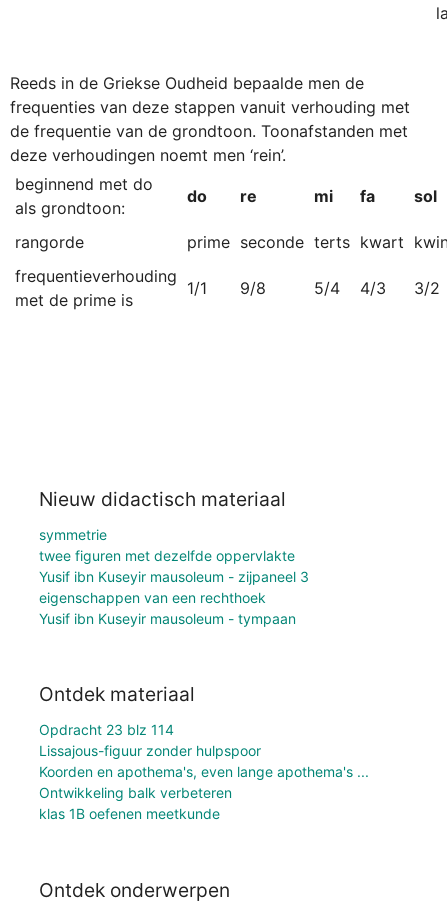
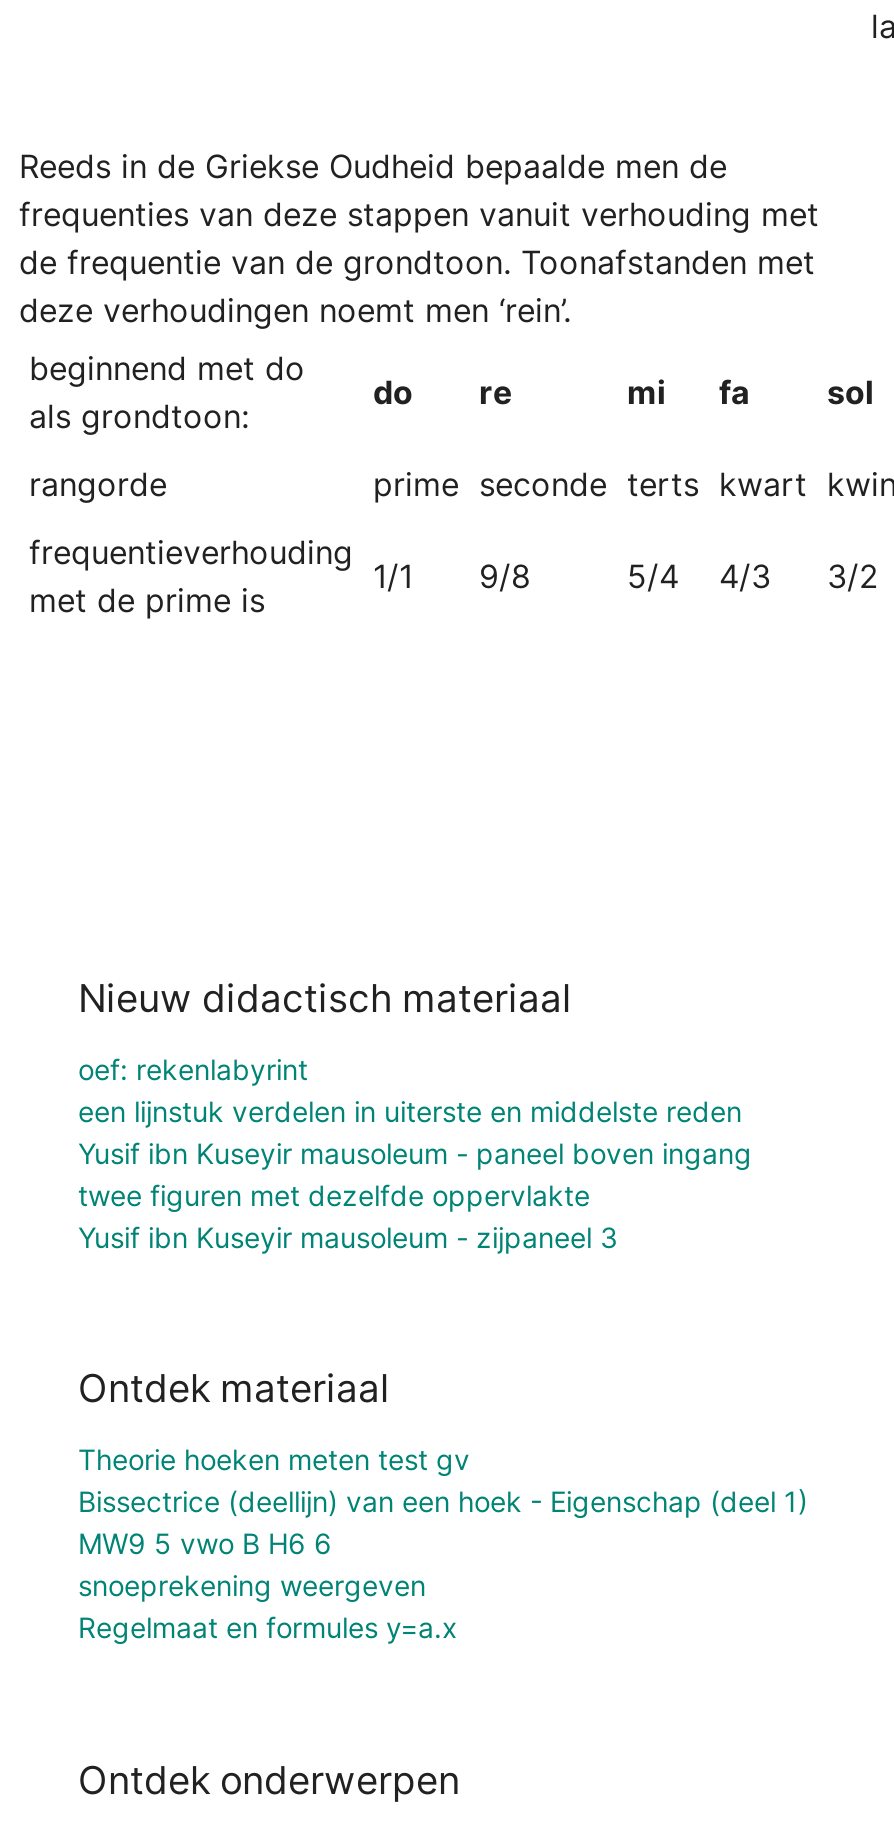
[39,526,107,543] symmetrie -> [78,1052,752,1170] oef: rekenlabyrint | een lijnstuk verdelen in uiterste en middelste reden | Yusif ibn Kuseyir mausoleum - paneel boven ingang
moved [39,547,309,585] -> [78,1178,618,1254]: twee figuren met dezelfde oppervlakte | Yusif ibn Kuseyir mausoleum - zijpaneel 3
[39,589,296,627] eigenschappen van een rechthoek | Yusif ibn Kuseyir mausoleum - tympaan -> none
[39,721,369,822] Opdracht 23 blz 114 | Lissajous-figuur zonder hulpspoor | Koorden en apothema's, even lange apothema's ... | Ontwikkeling balk verbeteren | klas 1B oefenen meetkunde -> [78,1443,808,1645] Theorie hoeken meten test gv | Bissectrice (deellijn) van een hoek - Eigenschap (deel 1) | MW9 5 vwo B H6 6 | snoeprekening weergeven | Regelmaat en formules y=a.x

